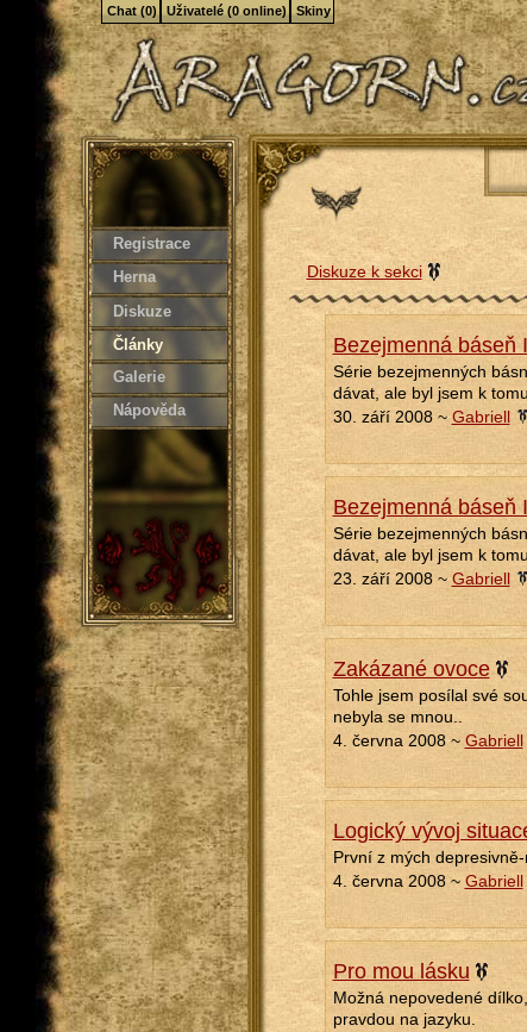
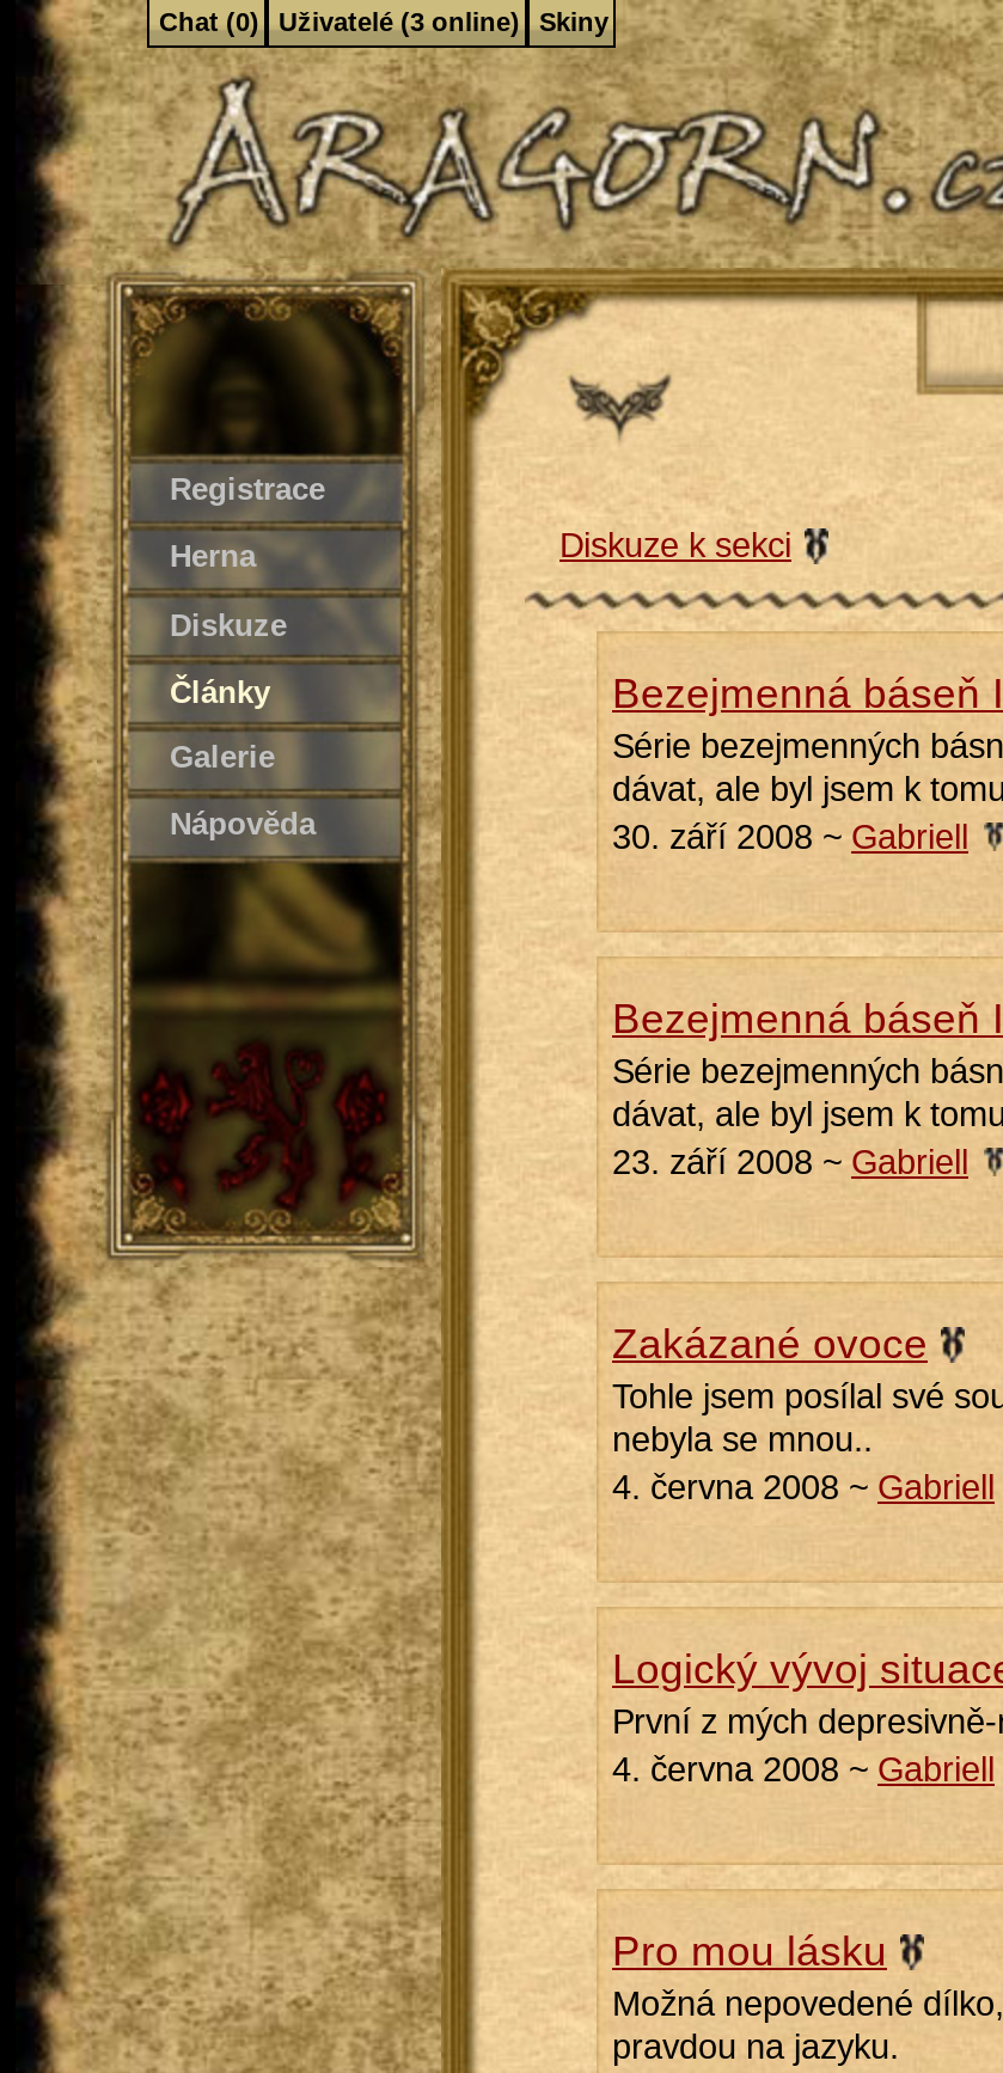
[167,4,287,18] Uživatelé (0 online) -> [279,7,520,36] Uživatelé (3 online)

